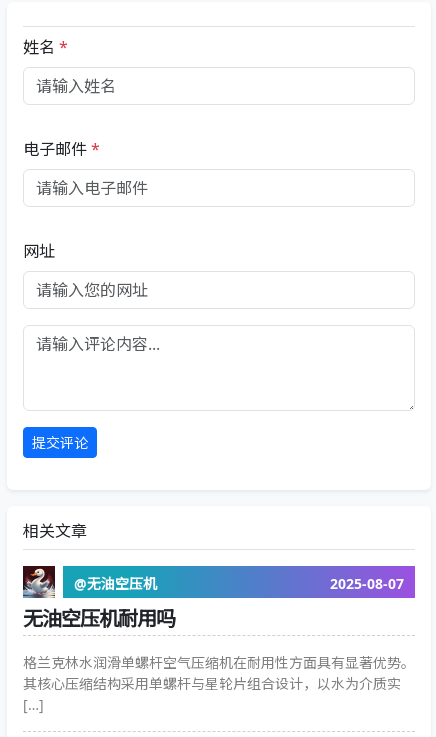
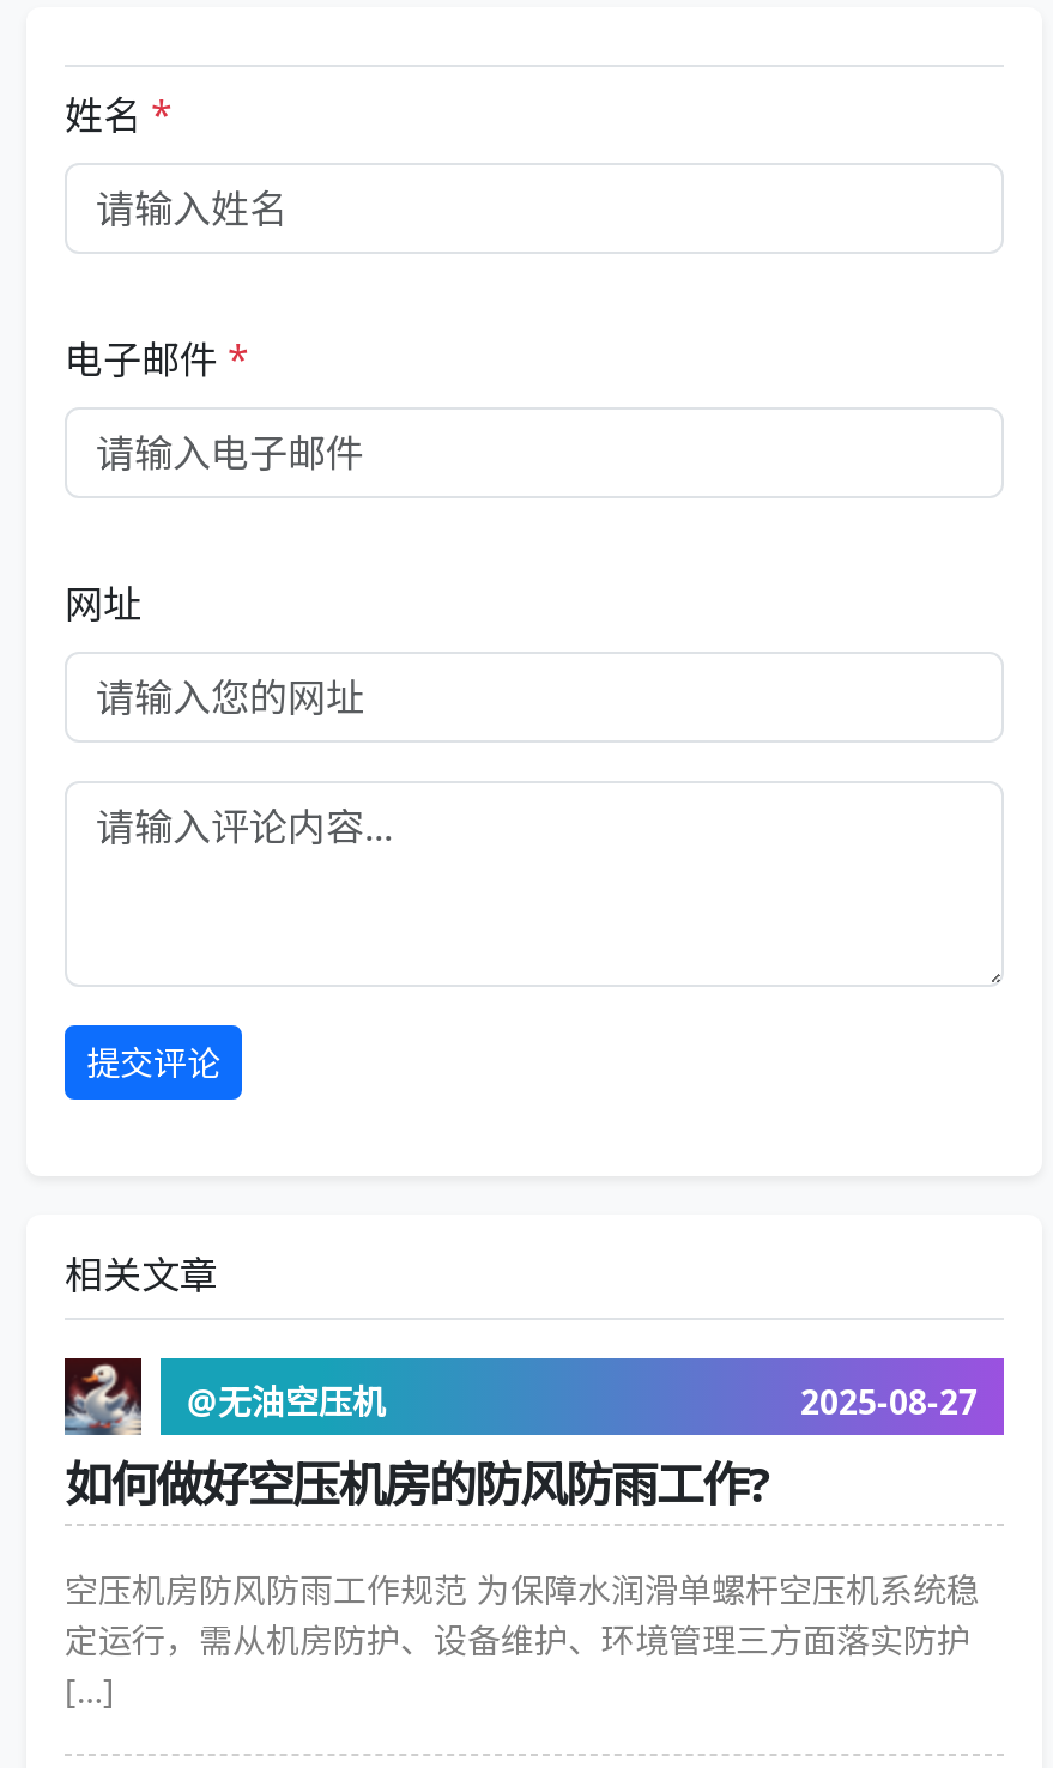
[330,574,404,593] 2025-08-07 -> [800,1377,978,1423] 2025-08-27
[23,605,175,632] 无油空压机耐用吗 -> [65,1452,769,1516] 如何做好空压机房的防风防雨工作?
[23,653,415,693] 格兰克林水润滑单螺杆空气压缩机在耐用性方面具有显著优势。 | 其核心压缩结构采用单螺杆与星轮片组合设计，以水为介质实 -> [65,1567,980,1663] 空压机房防风防雨工作规范 为保障水润滑单螺杆空压机系统稳 | 定运行，需从机房防护、设备维护、环境管理三方面落实防护

